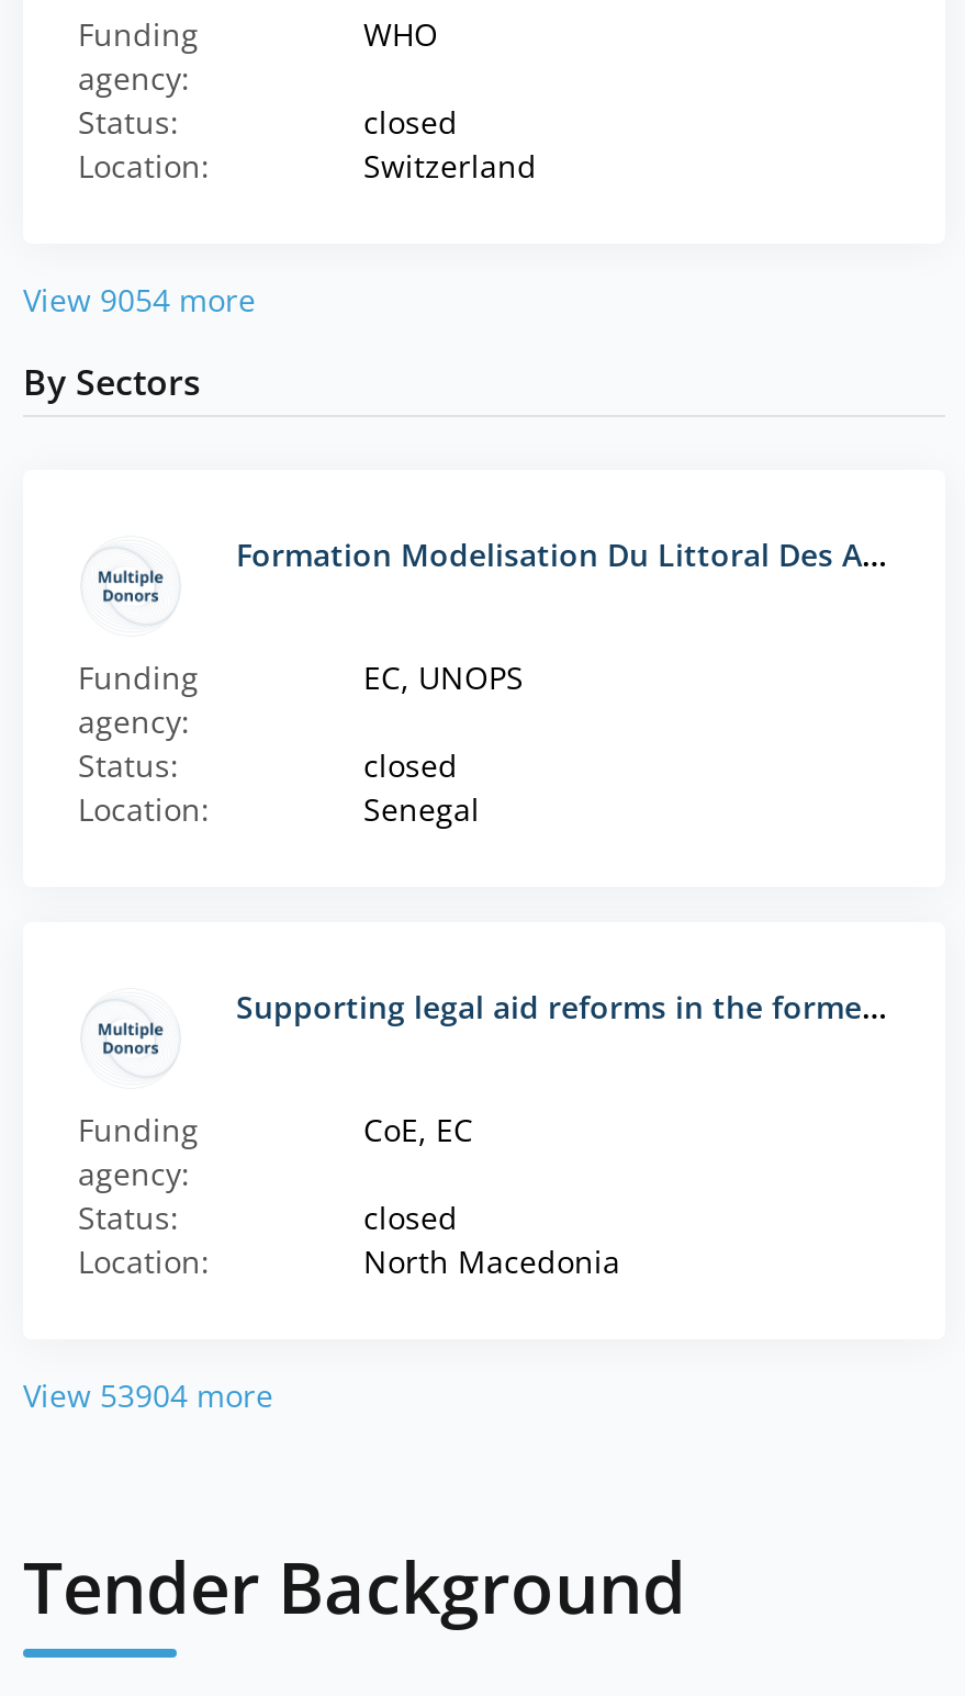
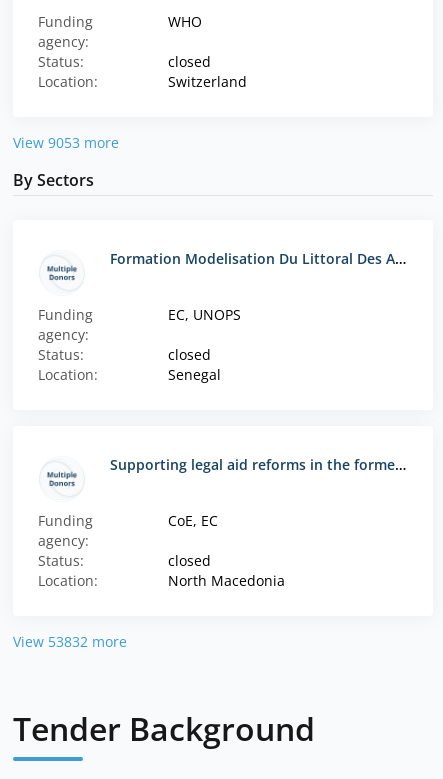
[23,279,256,321] View 9054 more -> [13,133,119,152] View 9053 more
[23,1375,273,1417] View 53904 more -> [13,632,127,651] View 53832 more

